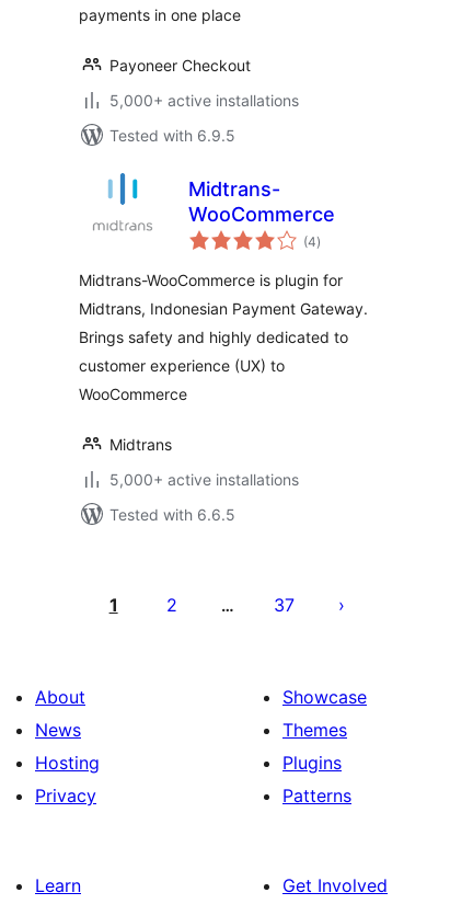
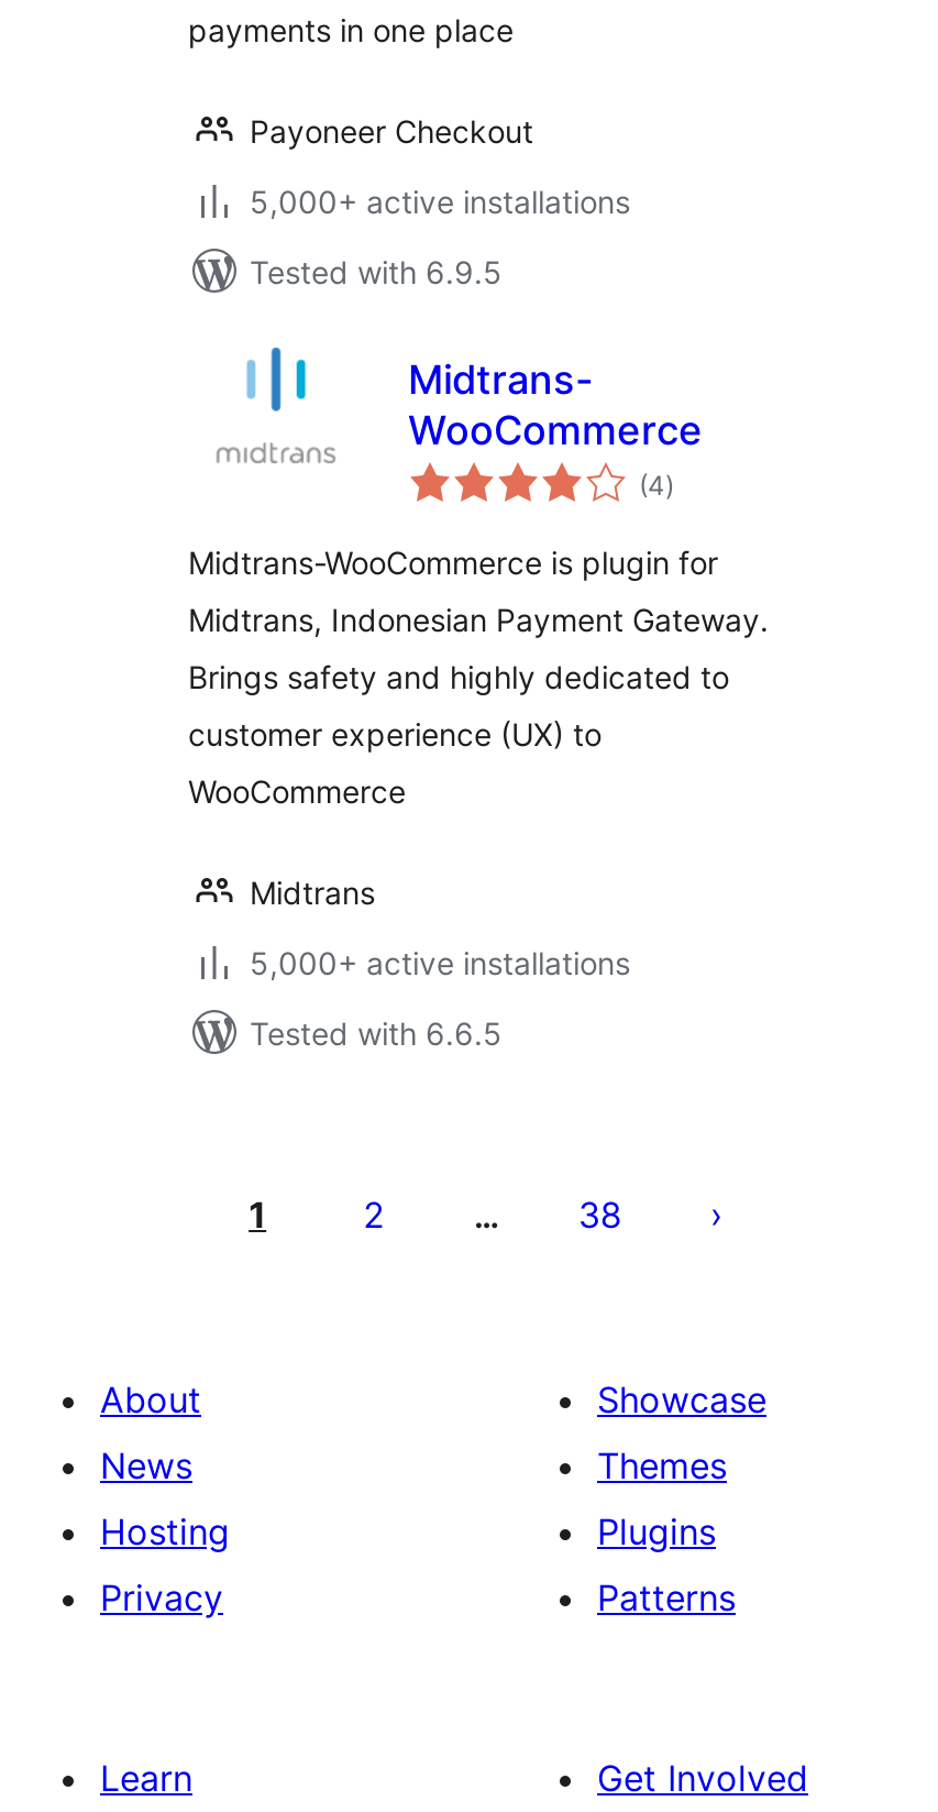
[274,594,294,616] 37 -> [578,1193,622,1237] 38

